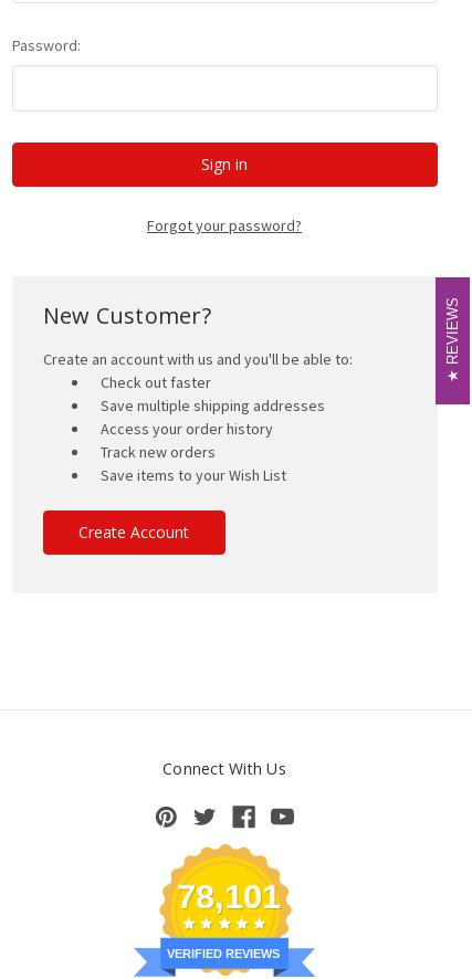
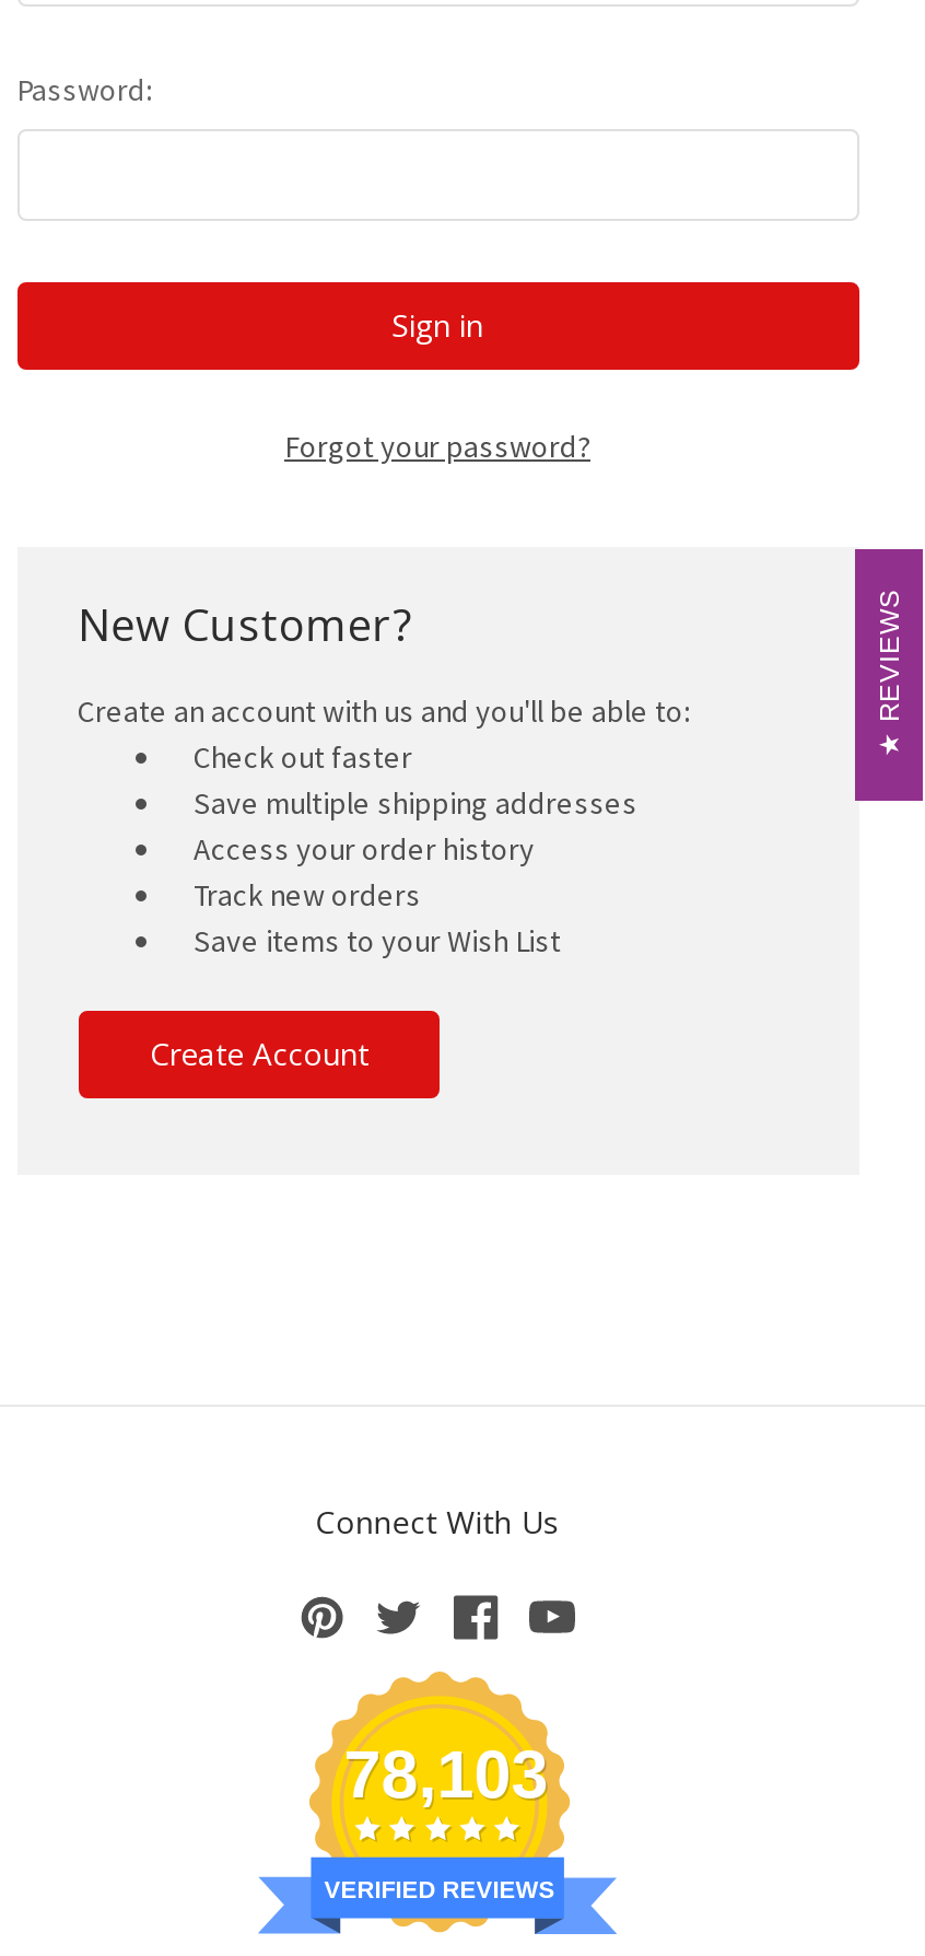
[177,877,281,916] 78,101 -> [343,1736,547,1812] 78,103

